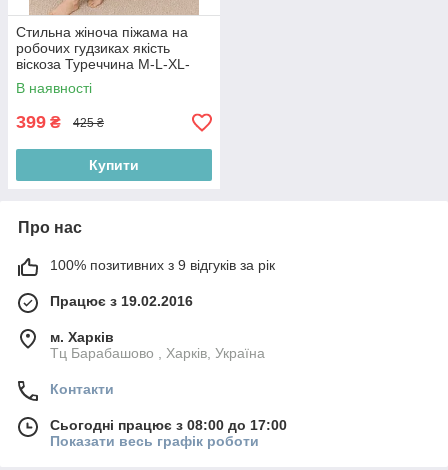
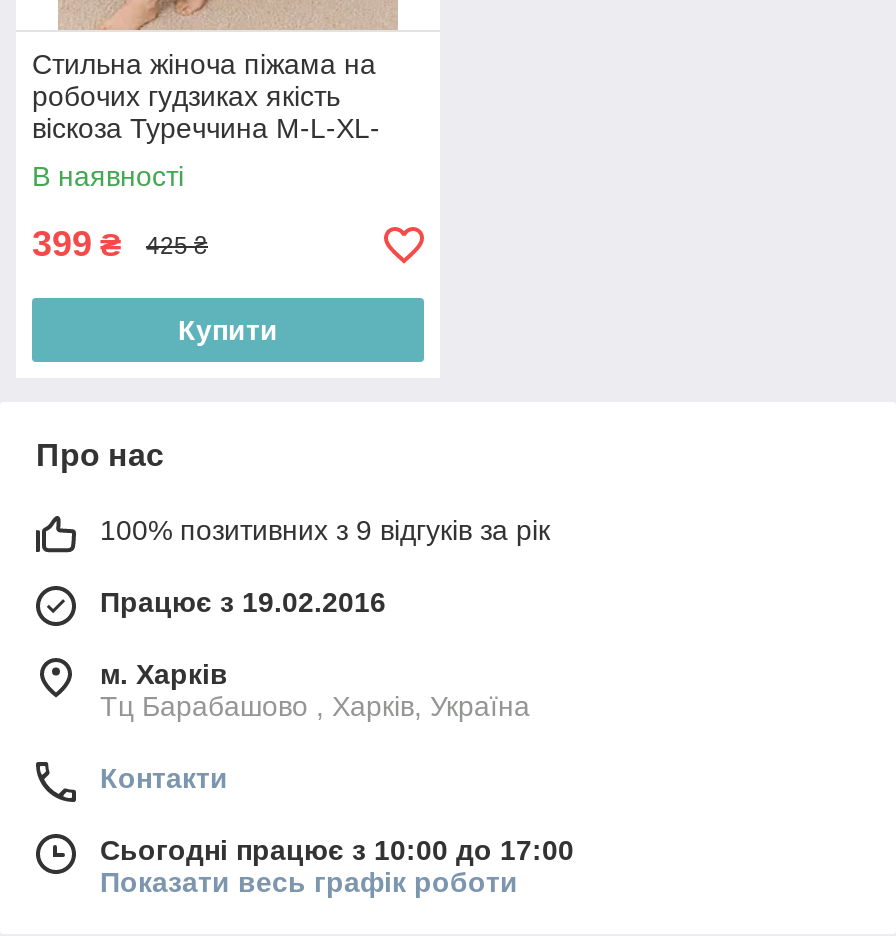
[50,417,287,433] Сьогодні працює з 08:00 до 17:00 -> [100,835,574,867] Сьогодні працює з 10:00 до 17:00

